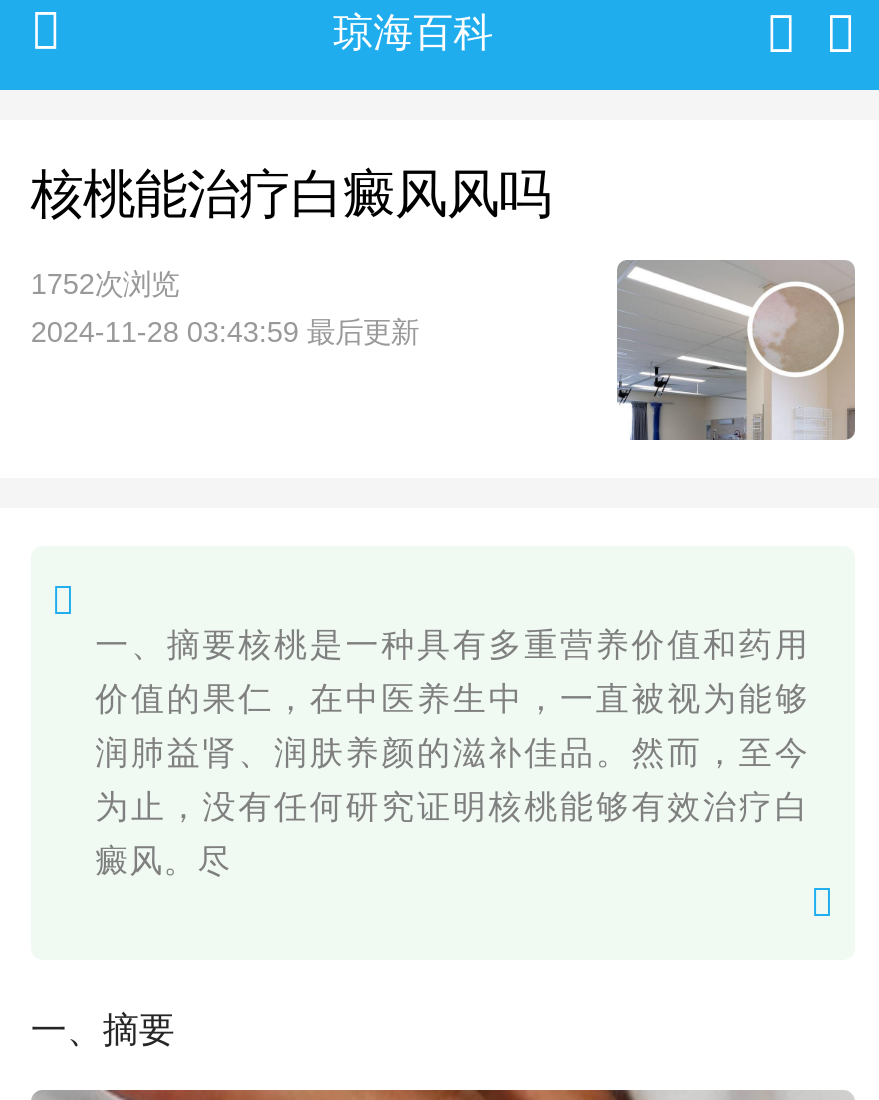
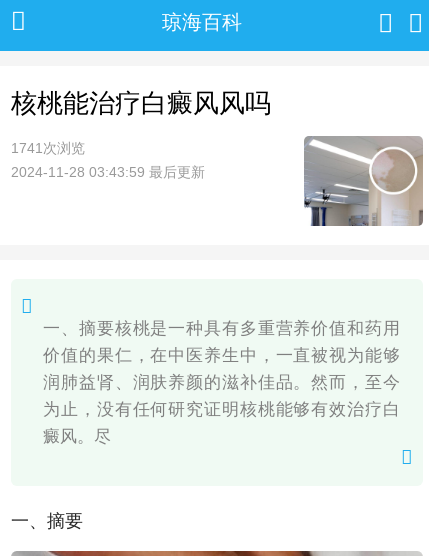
[31,267,179,299] 1752次浏览 -> [11,140,85,156] 1741次浏览

